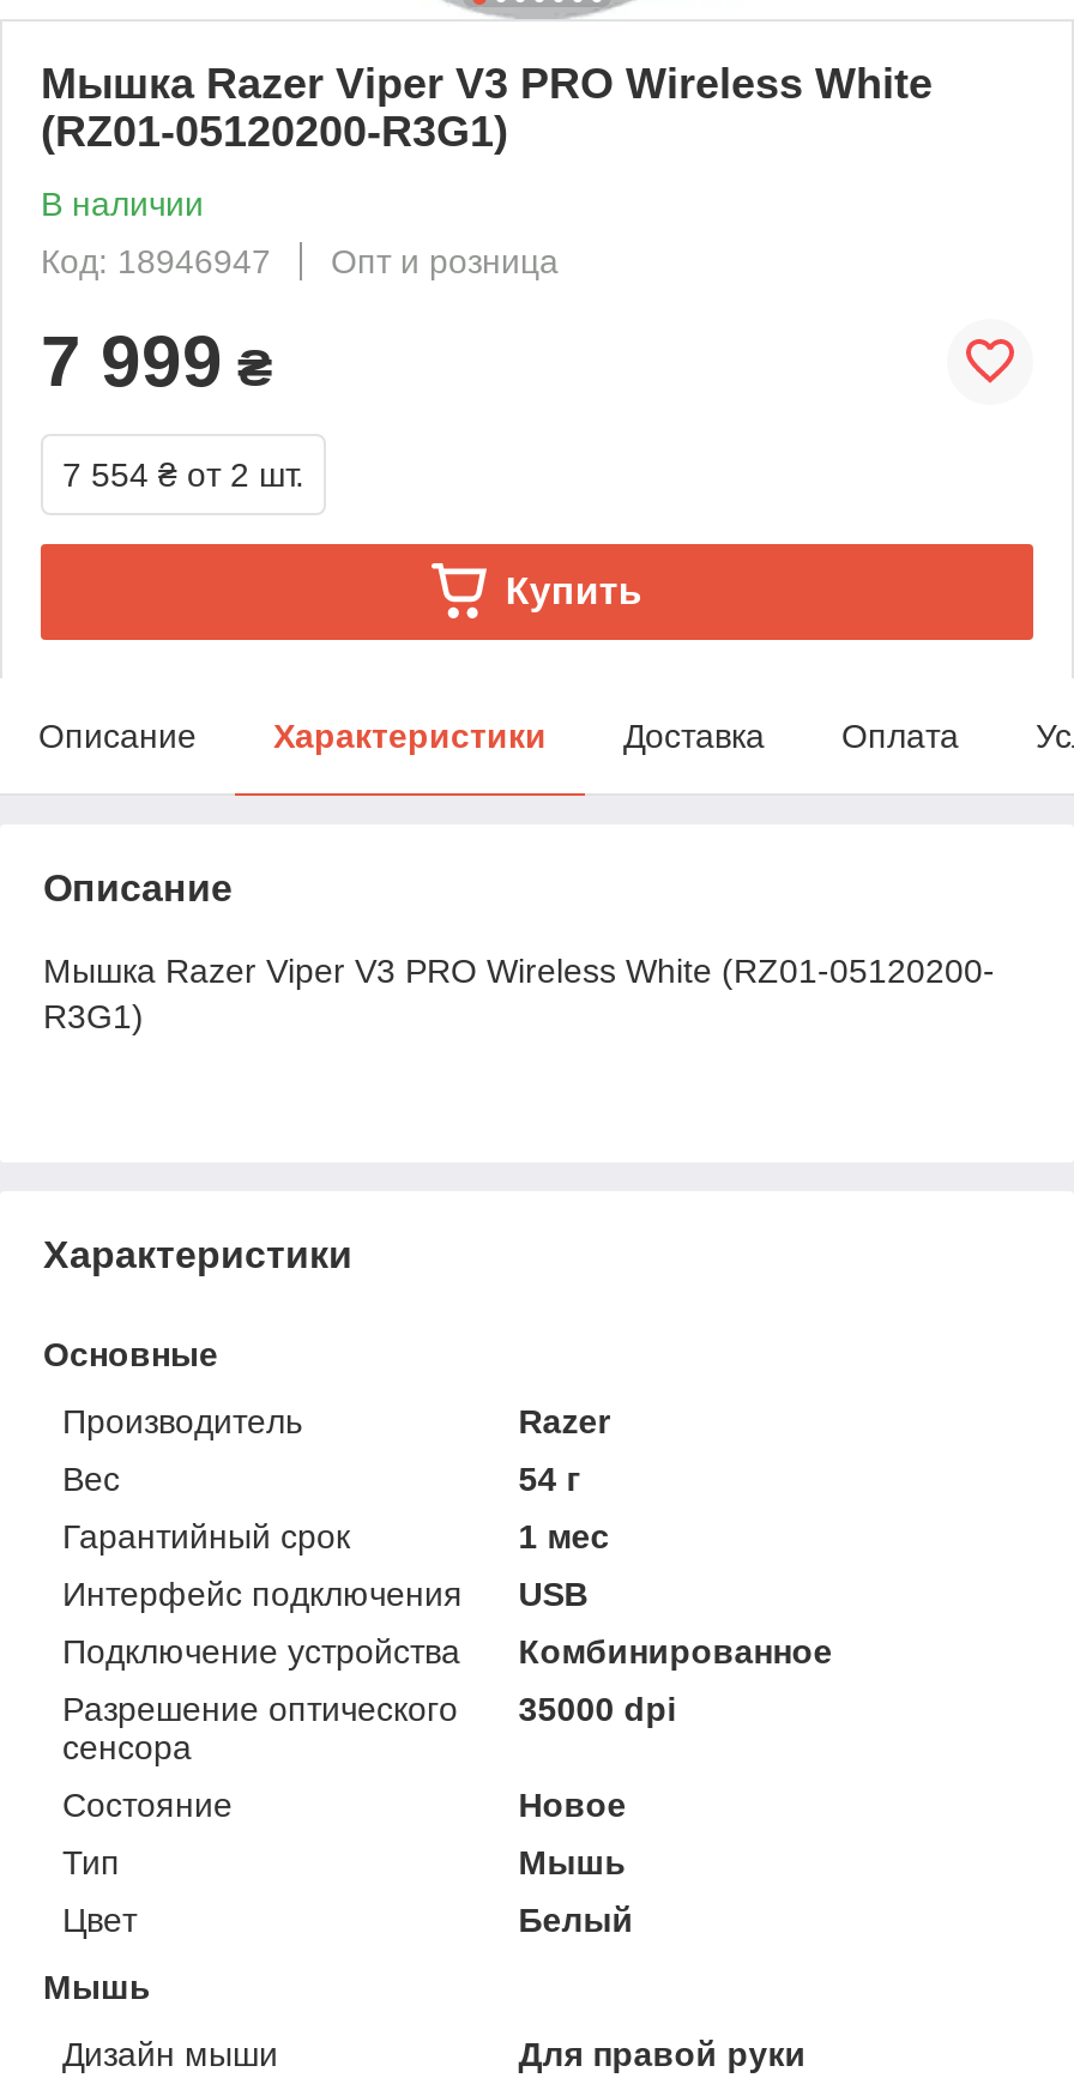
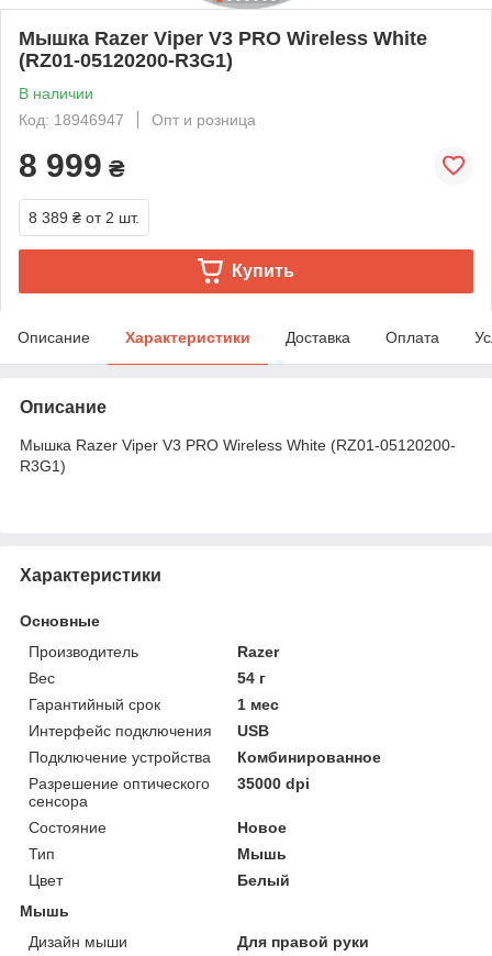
[41,321,273,400] 7 999 ₴ -> [19,147,125,183] 8 999 ₴
[62,455,304,493] 7 554 ₴ от 2 шт. -> [29,209,139,226] 8 389 ₴ от 2 шт.

